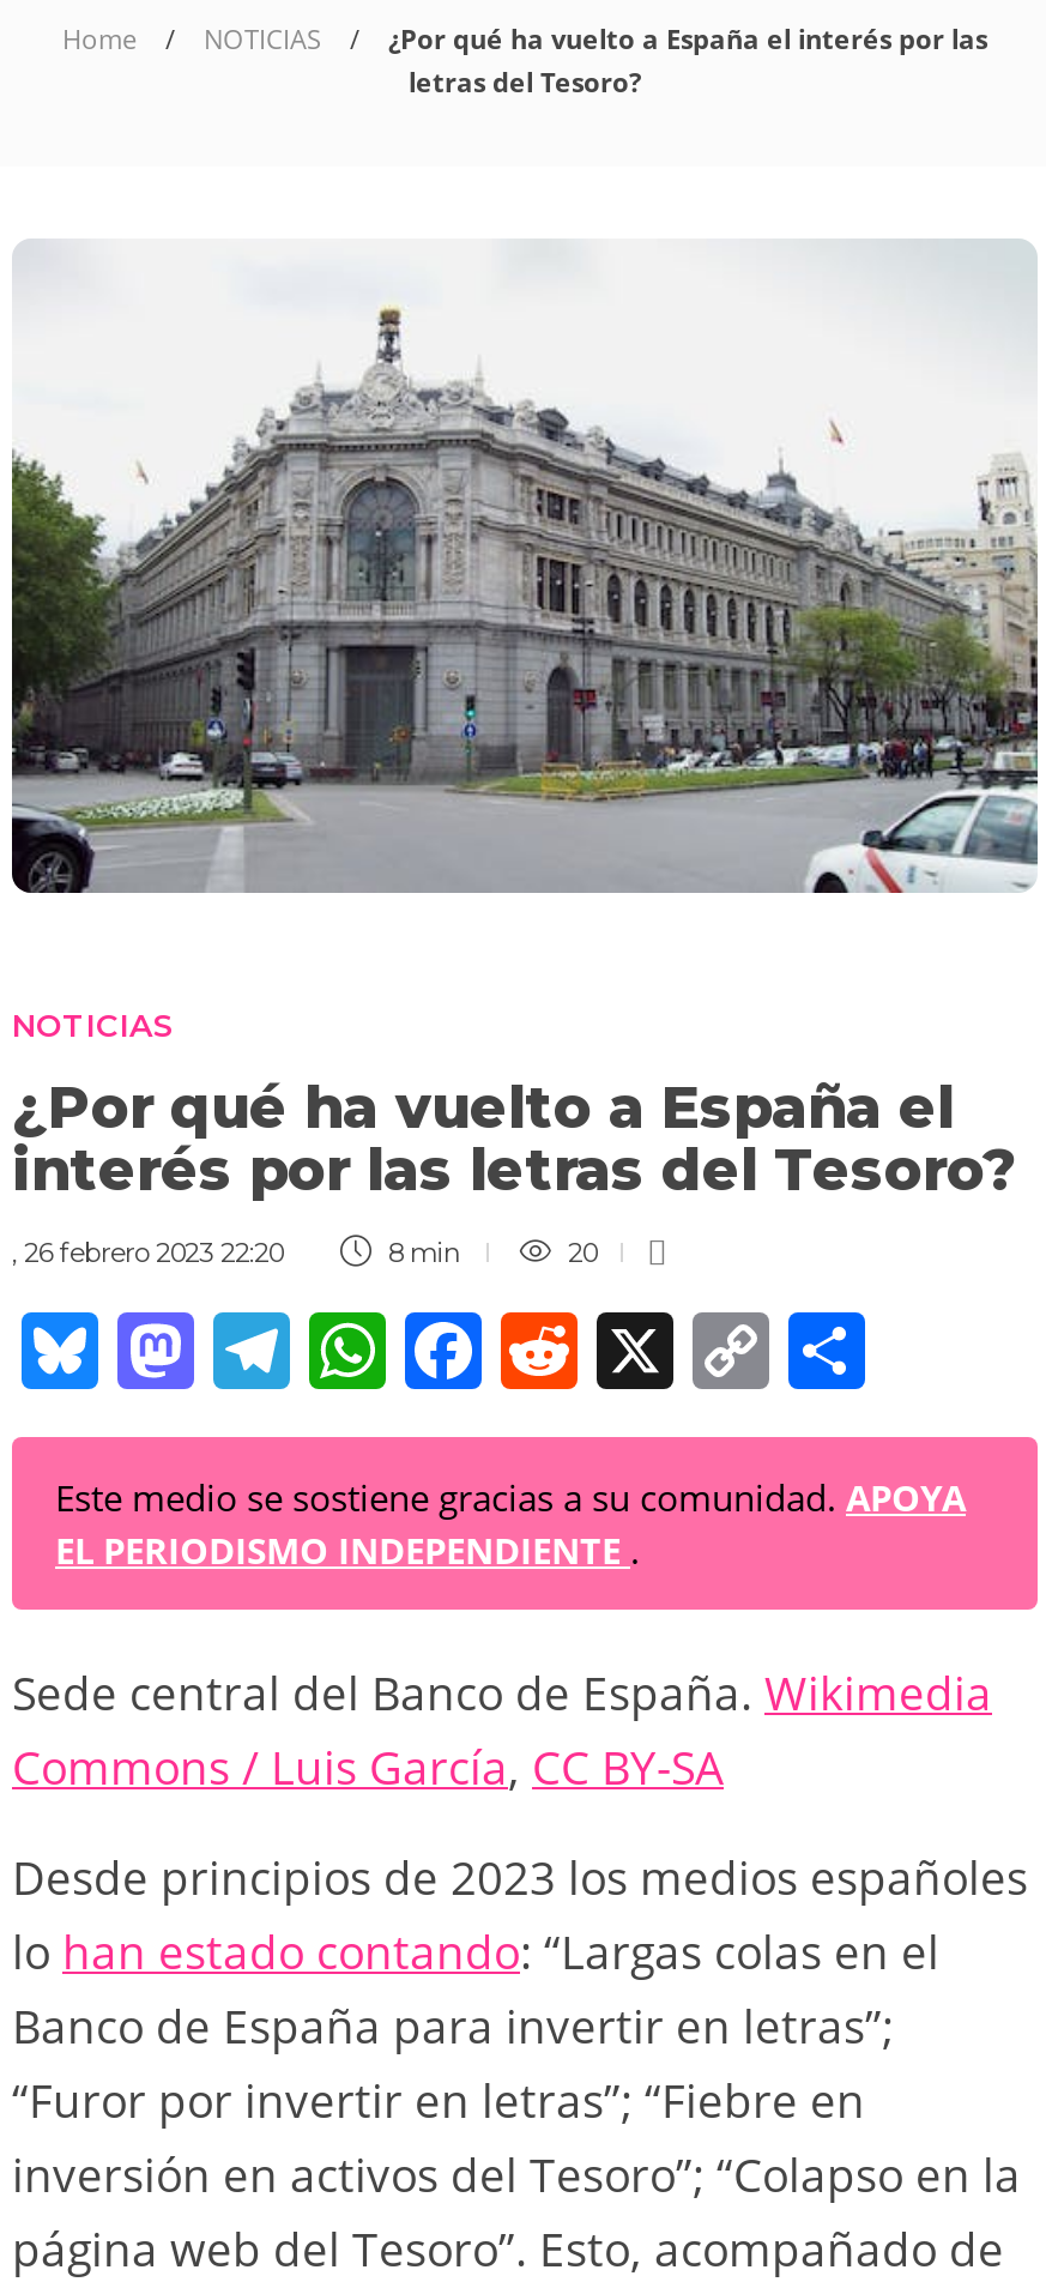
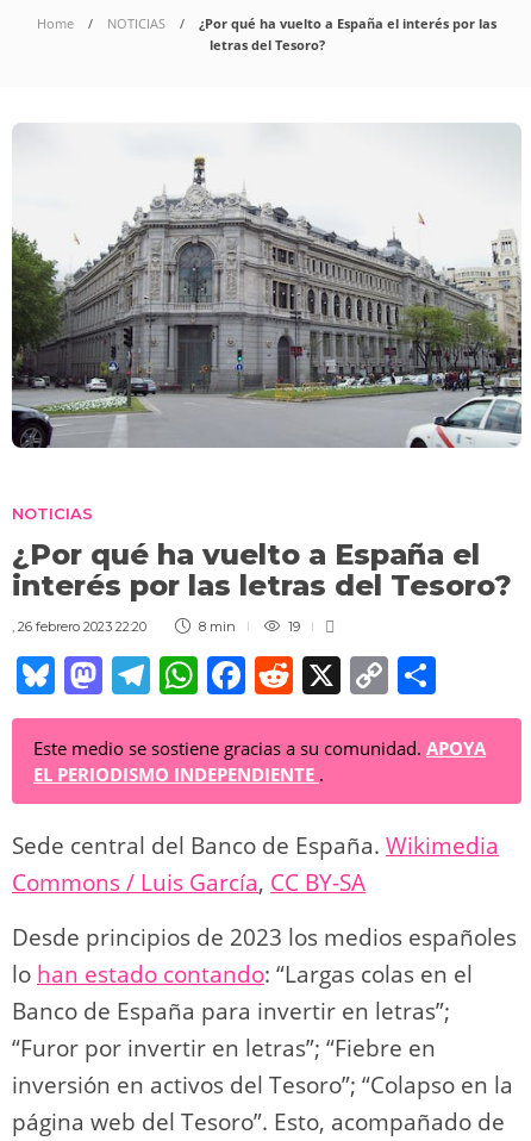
[561,1235,597,1269] 20 -> [285,618,300,634] 19

